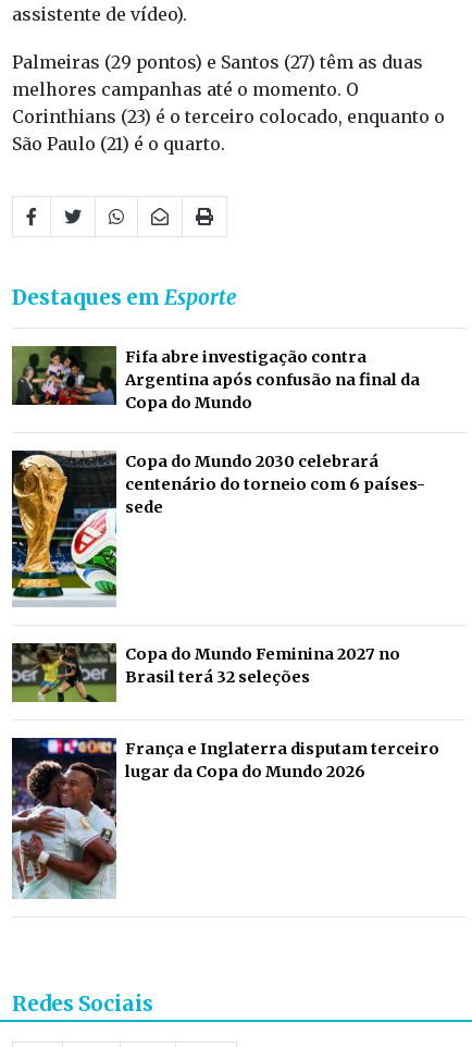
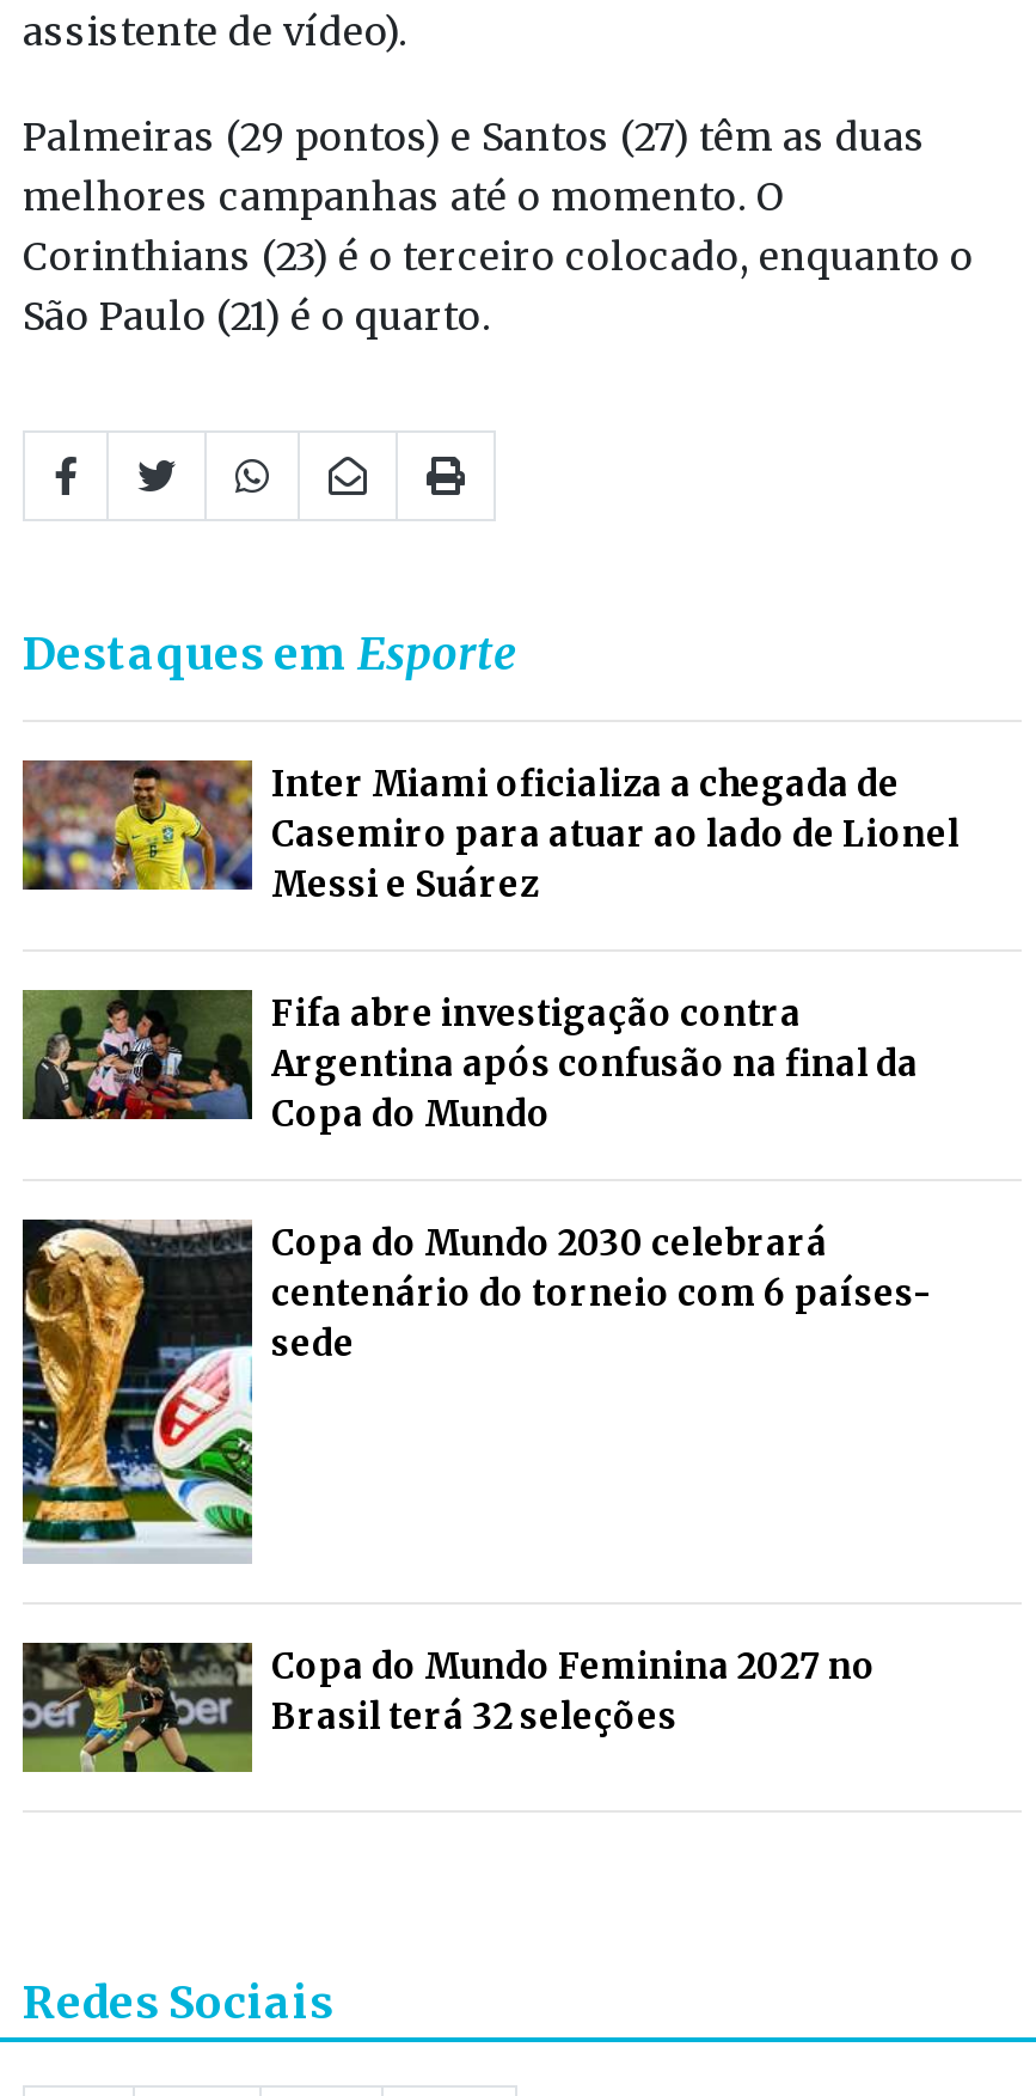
none -> [23,758,960,907] [image] | Inter Miami oficializa a chegada de | Casemiro para atuar ao lado de Lionel | Messi e Suárez
moved [11,345,425,686] -> [20,988,931,1738]: [image] | Fifa abre investigação contra | Argentina após confusão na final da | ... | Copa do Mundo Feminina 2027 no | Brasil terá 32 seleções
[11,737,439,899] [image] | França e Inglaterra disputam terceiro | lugar da Copa do Mundo 2026 -> none

